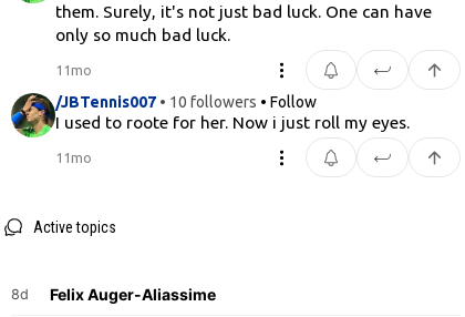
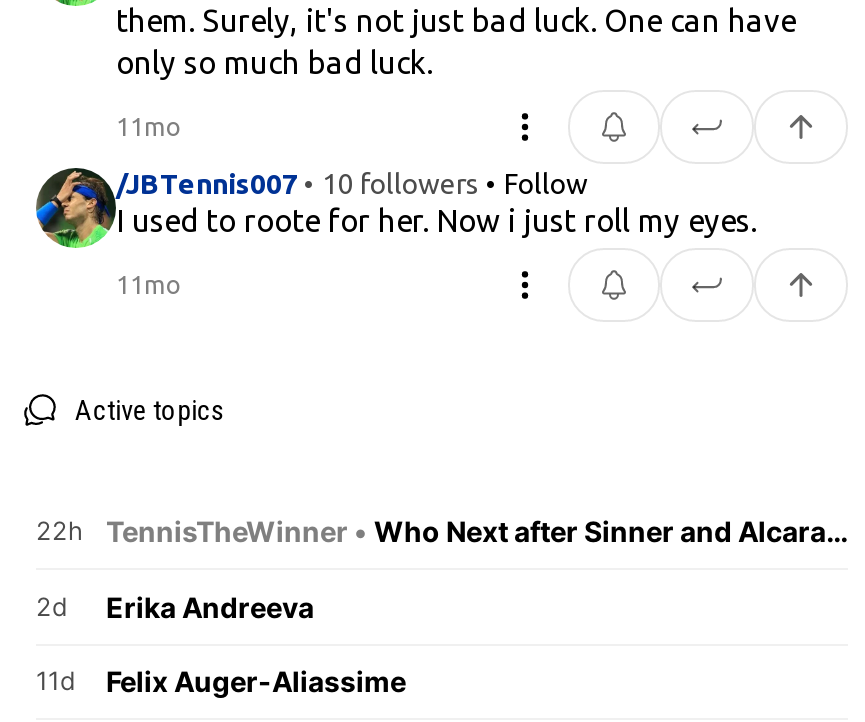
[11,286,29,303] 8d -> [36,514,826,696] 22h | TennisTheWinner • Who Next after Sinner and Alcaraz? | 2d | Erika Andreeva | 11d

